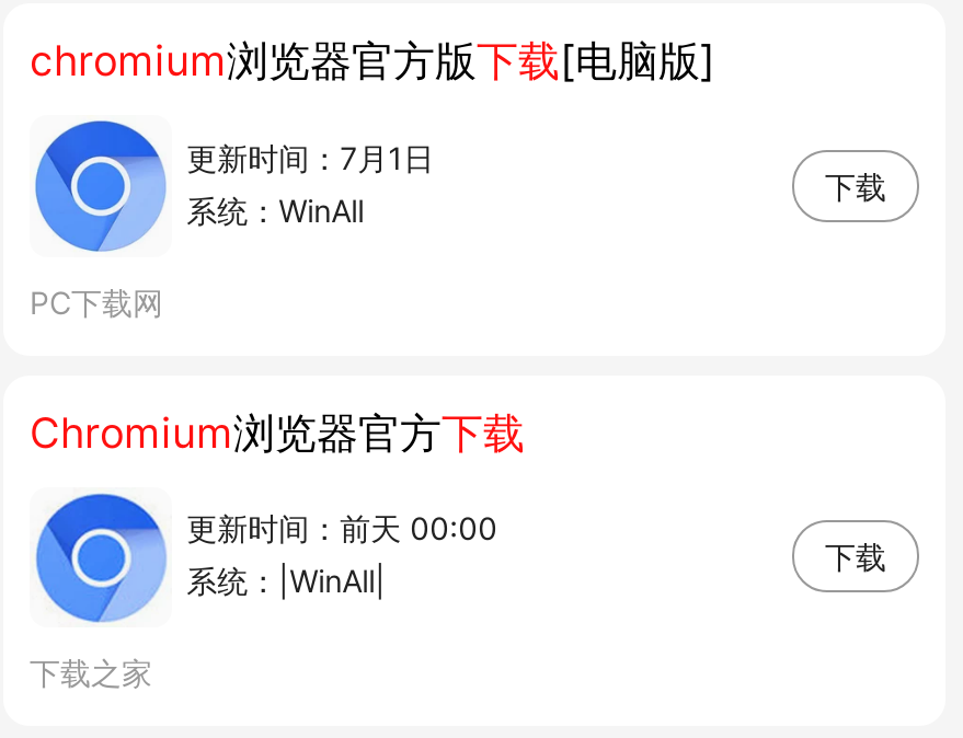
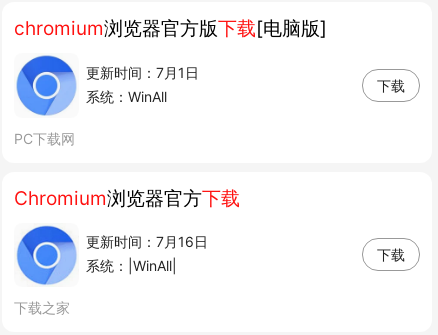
[186,510,498,547] 更新时间：前天 00:00 -> [86,233,208,250] 更新时间：7月16日

